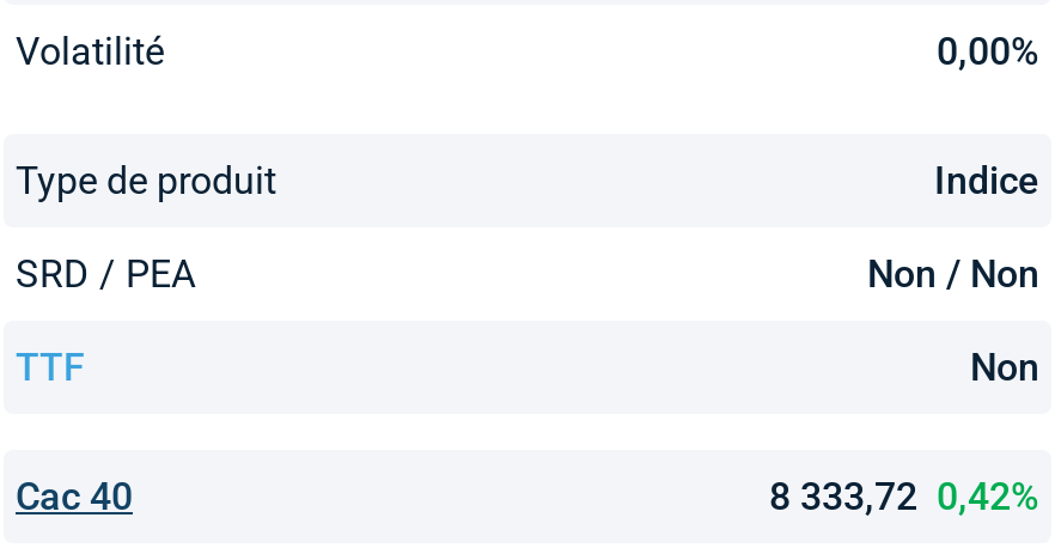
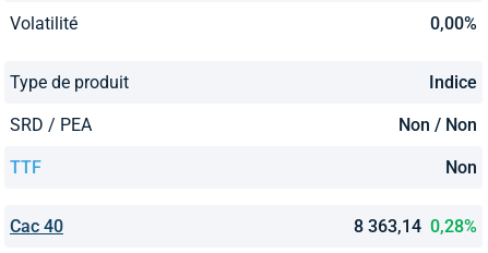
[769,475,1039,520] 8 333,72 0,42% -> [354,216,477,237] 8 363,14 0,28%

